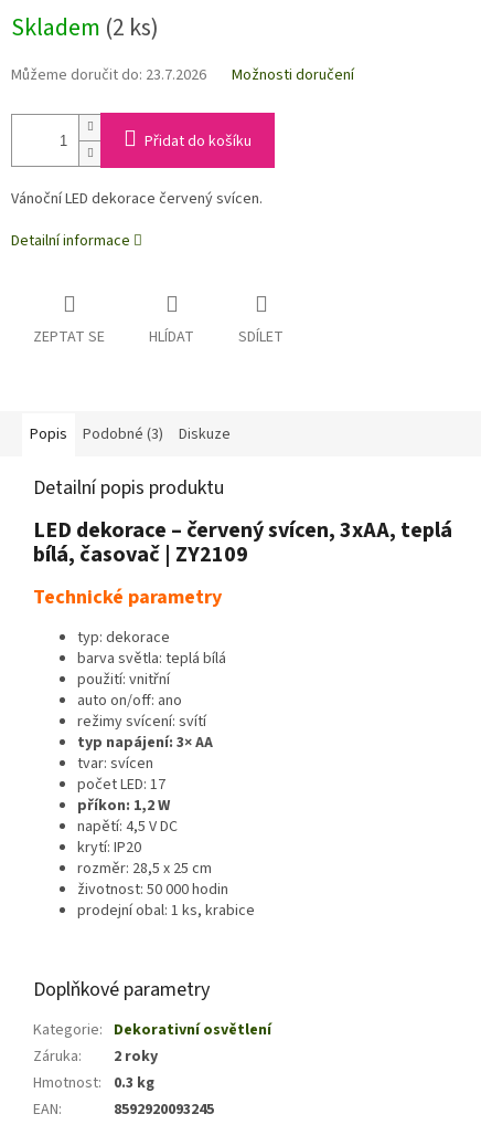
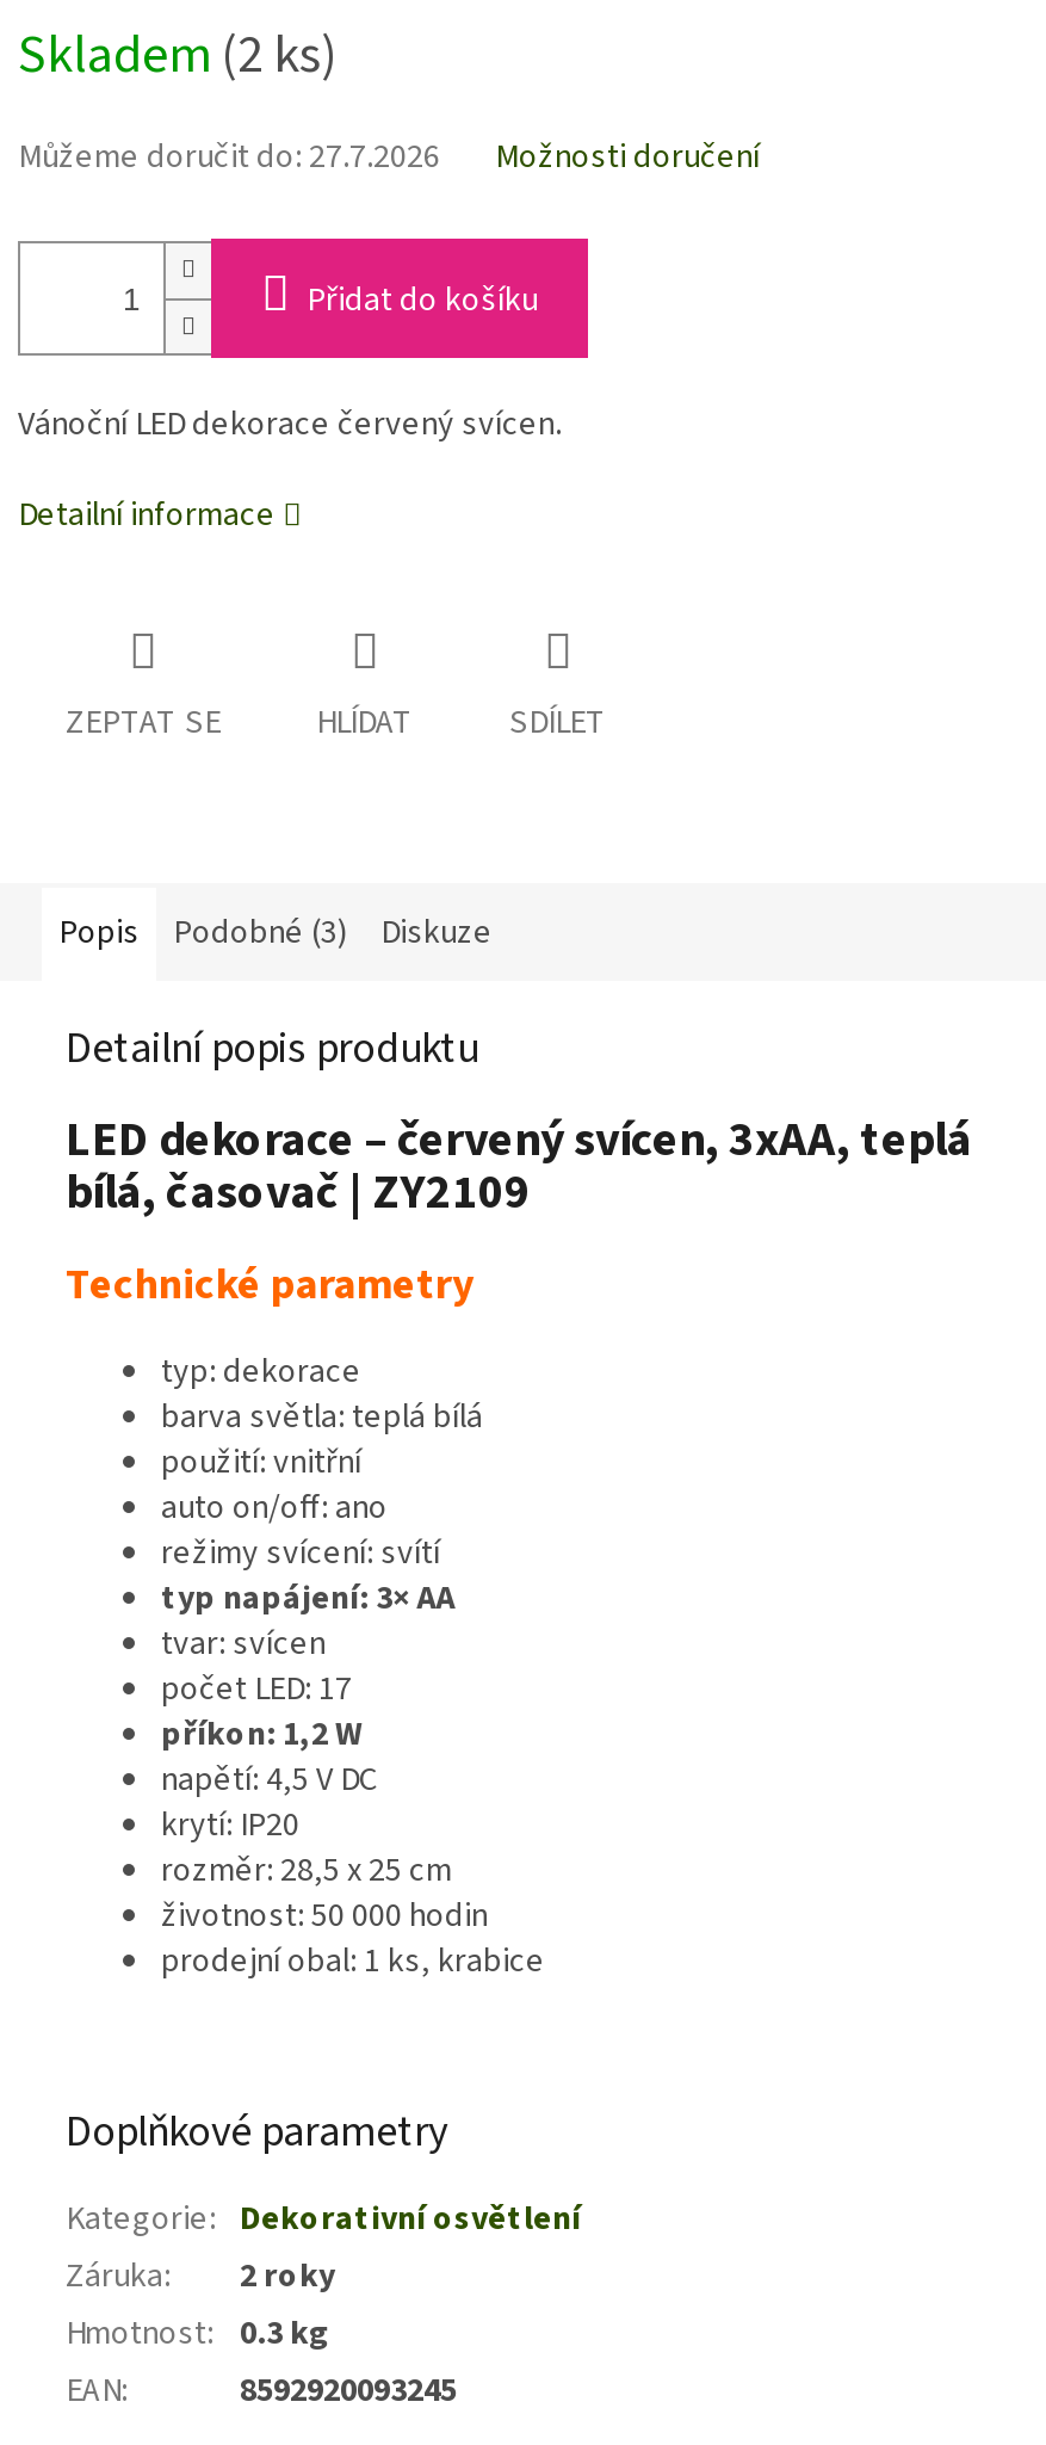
[11,65,206,87] Můžeme doručit do: 23.7.2026 -> [18,135,440,182] Můžeme doručit do: 27.7.2026

